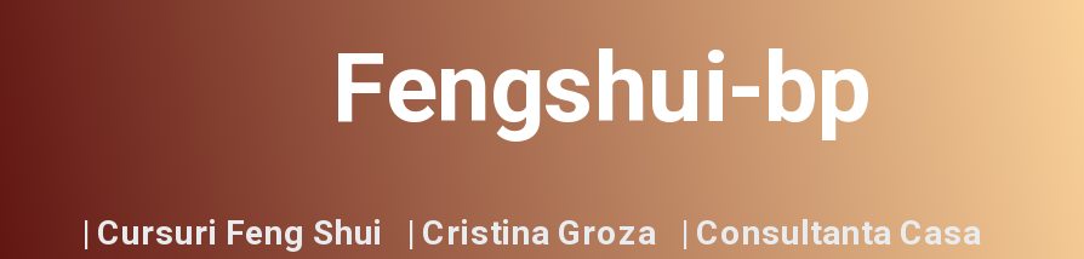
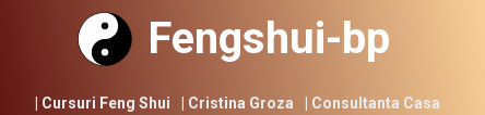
none -> [78,12,133,66] [image]

